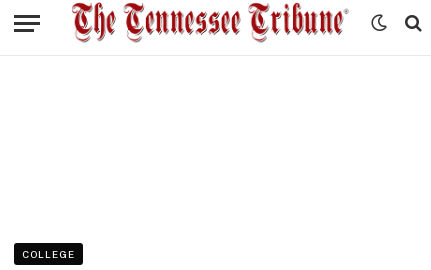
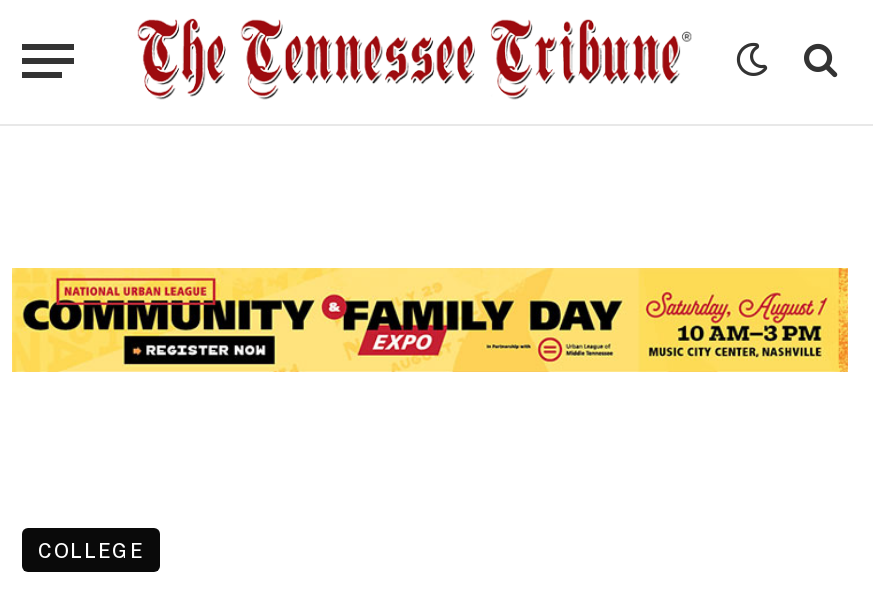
none -> [10,266,850,374] [image]

